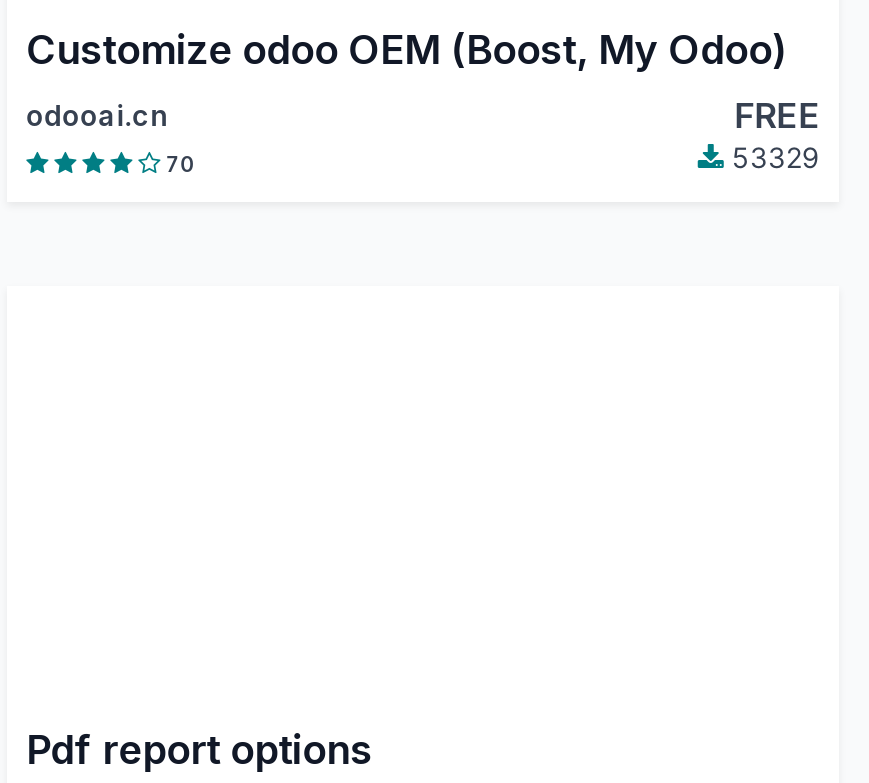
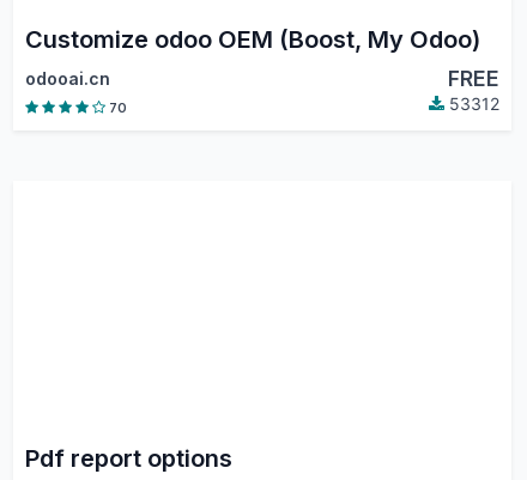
[724,140,820,174] 53329 -> [445,93,500,113] 53312

